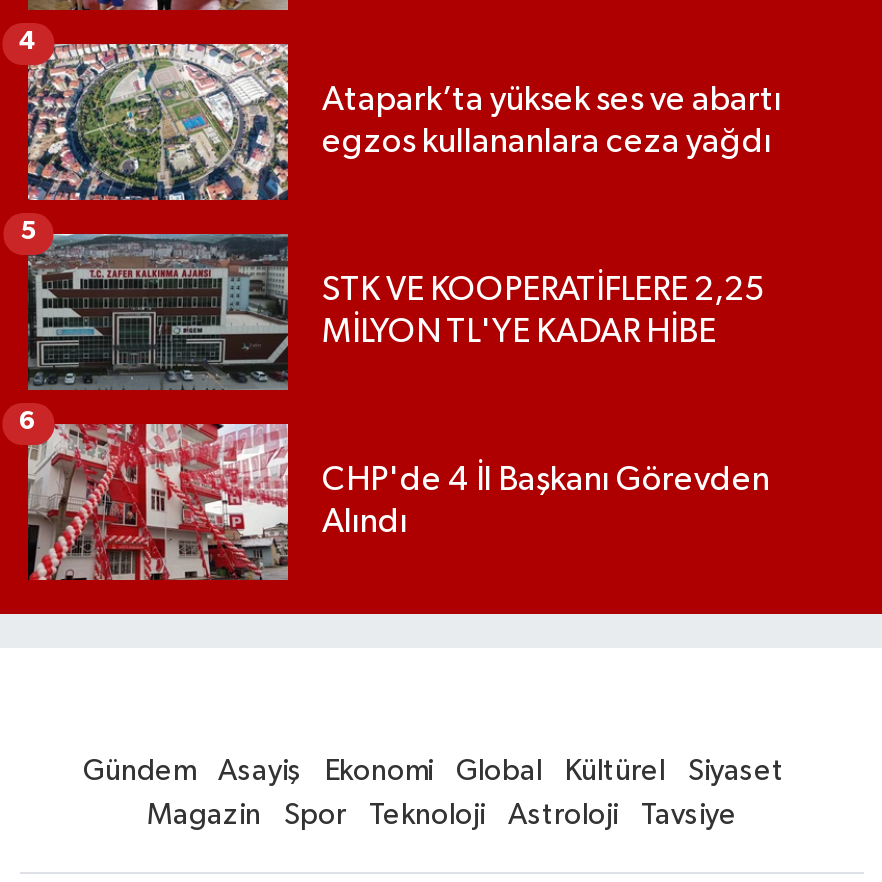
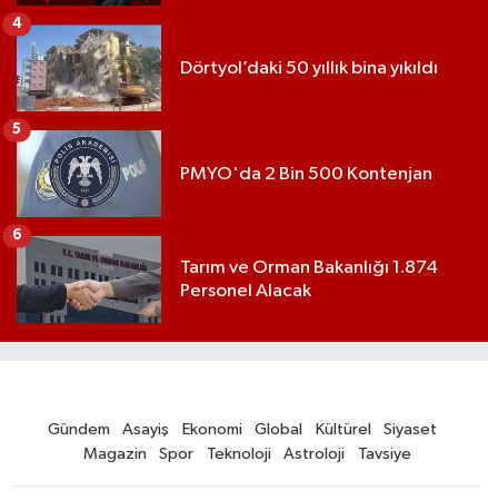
[26,42,782,202] [image] | Atapark’ta yüksek ses ve abartı | egzos kullananlara ceza yağdı -> [16,23,438,112] [image] | Dörtyol’daki 50 yıllık bina yıkıldı
[26,234,764,390] [image] | STK VE KOOPERATİFLERE 2,25 | MİLYON TL'YE KADAR HİBE -> [16,130,432,216] [image] | PMYO'da 2 Bin 500 Kontenjan
[28,422,770,582] [image] | CHP'de 4 İl Başkanı Görevden | Alındı -> [17,235,438,324] [image] | Tarım ve Orman Bakanlığı 1.874 | Personel Alacak

